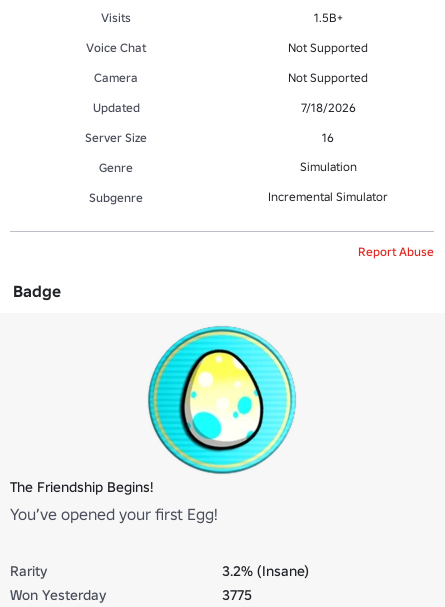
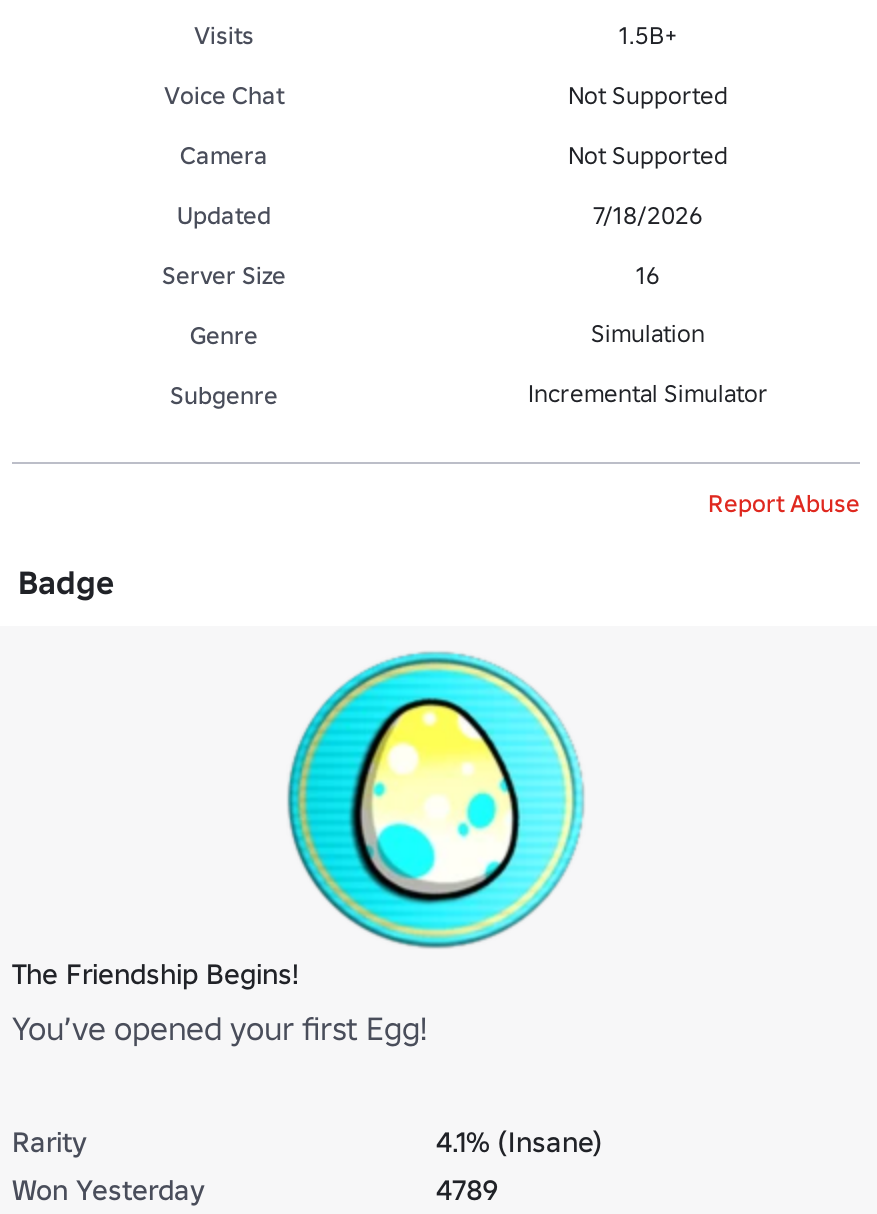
[222,562,309,580] 3.2% (Insane) -> [436,1125,602,1161] 4.1% (Insane)
[222,586,252,604] 3775 -> [436,1173,498,1209] 4789

